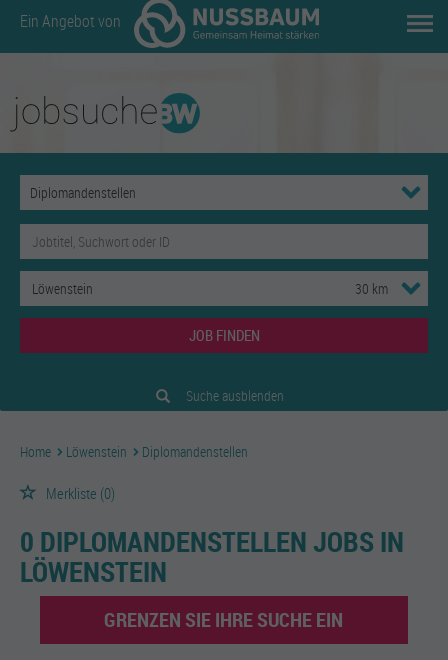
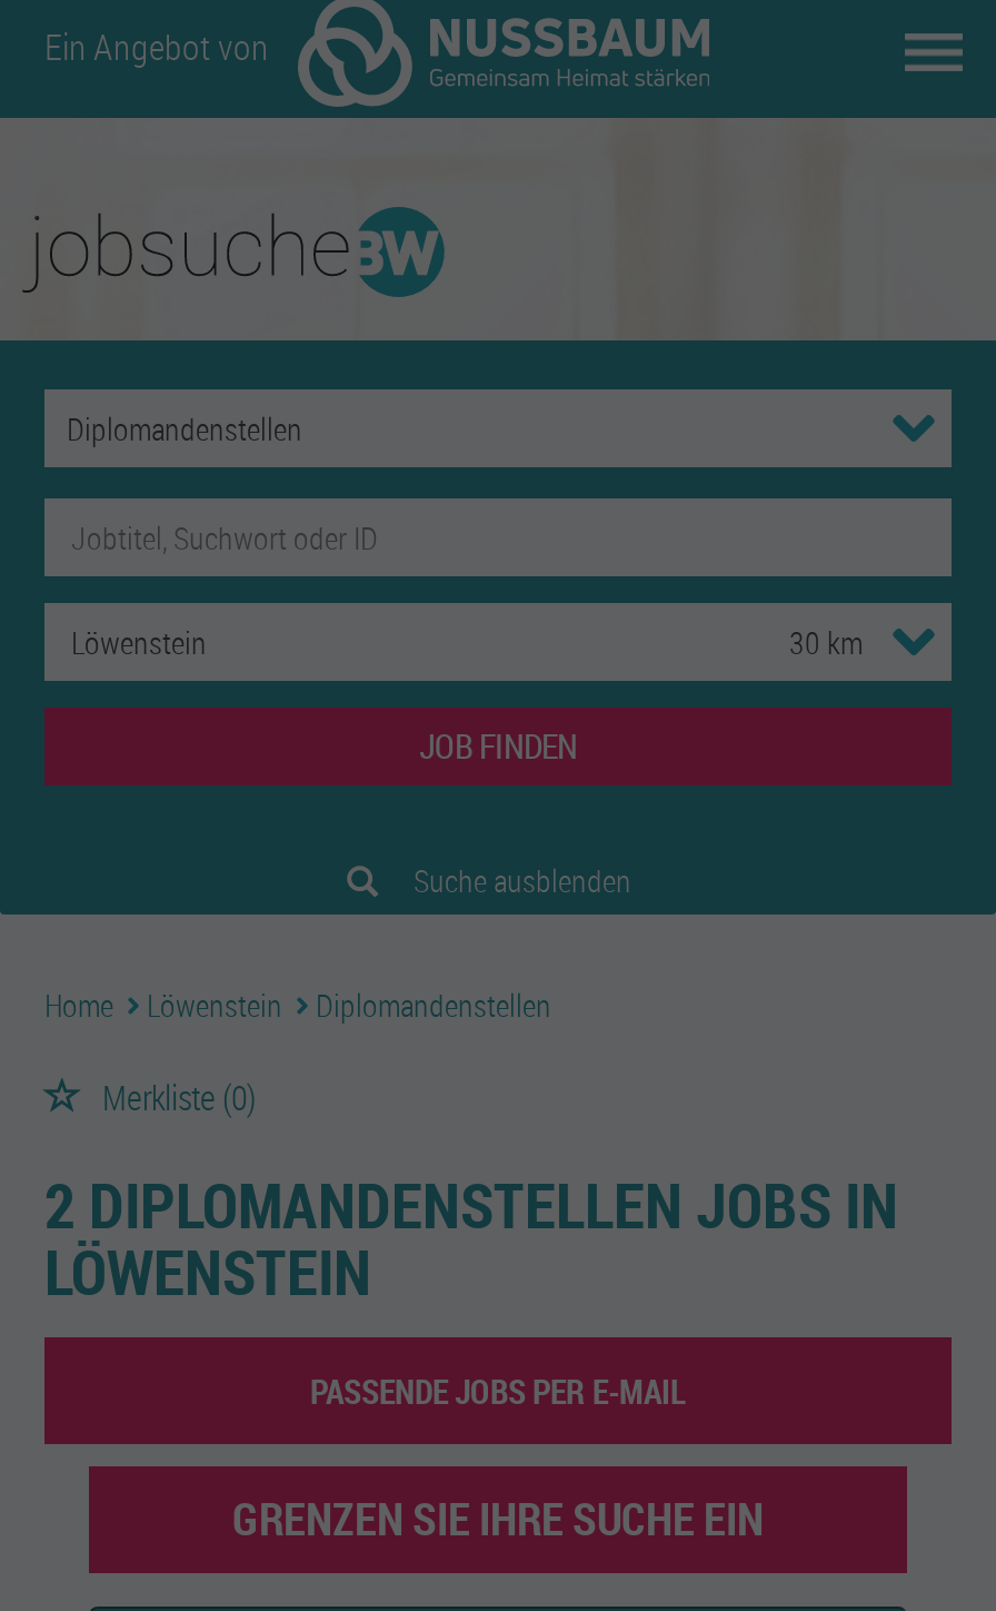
[20,522,404,560] 0 DIPLOMANDENSTELLEN JOBS IN -> [44,1162,898,1246] 2 DIPLOMANDENSTELLEN JOBS IN
none -> [310,1368,686,1413] PASSENDE JOBS PER E-MAIL

